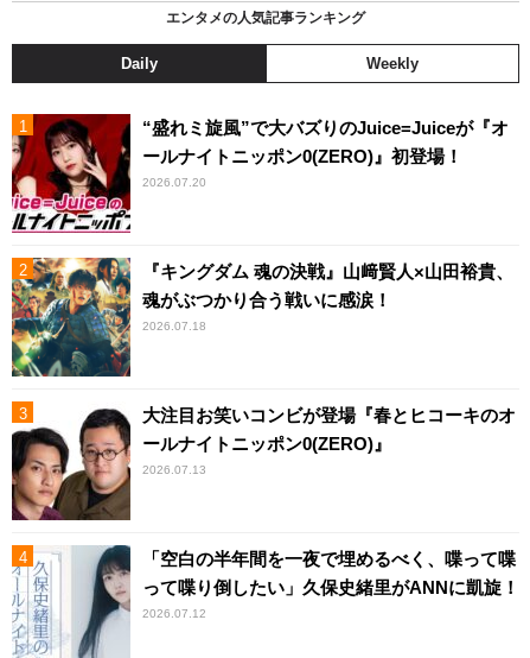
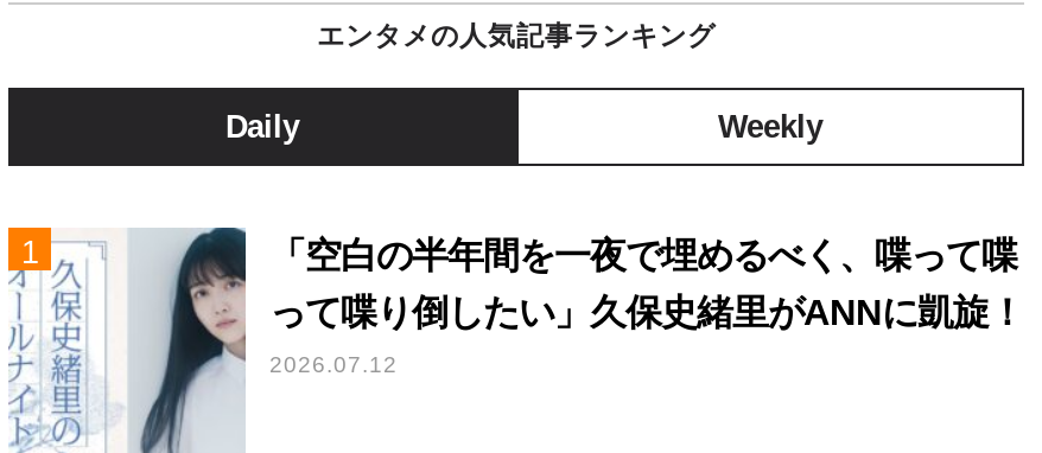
[11,113,509,234] [image] | “盛れミ旋風”で大バズりのJuice=Juiceが『オ | ールナイトニッポン0(ZERO)』初登場！ | 2026.07.20 -> none
[11,257,513,378] [image] | 『キングダム 魂の決戦』山﨑賢人×山田裕貴、 | 魂がぶつかり合う戦いに感涙！ | 2026.07.18 -> none
[11,400,516,521] [image] | 大注目お笑いコンビが登場『春とヒコーキのオ | ールナイトニッポン0(ZERO)』 | 2026.07.13 -> none

